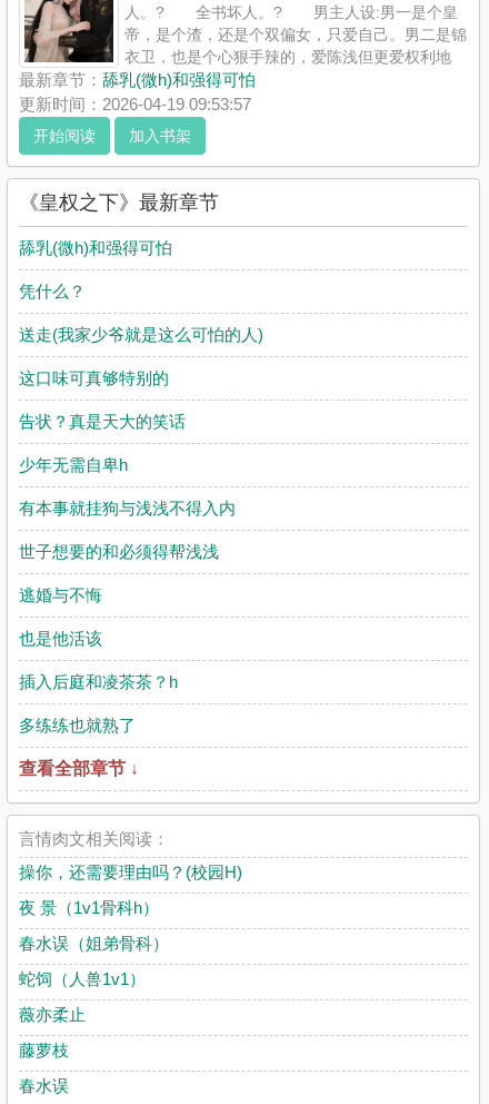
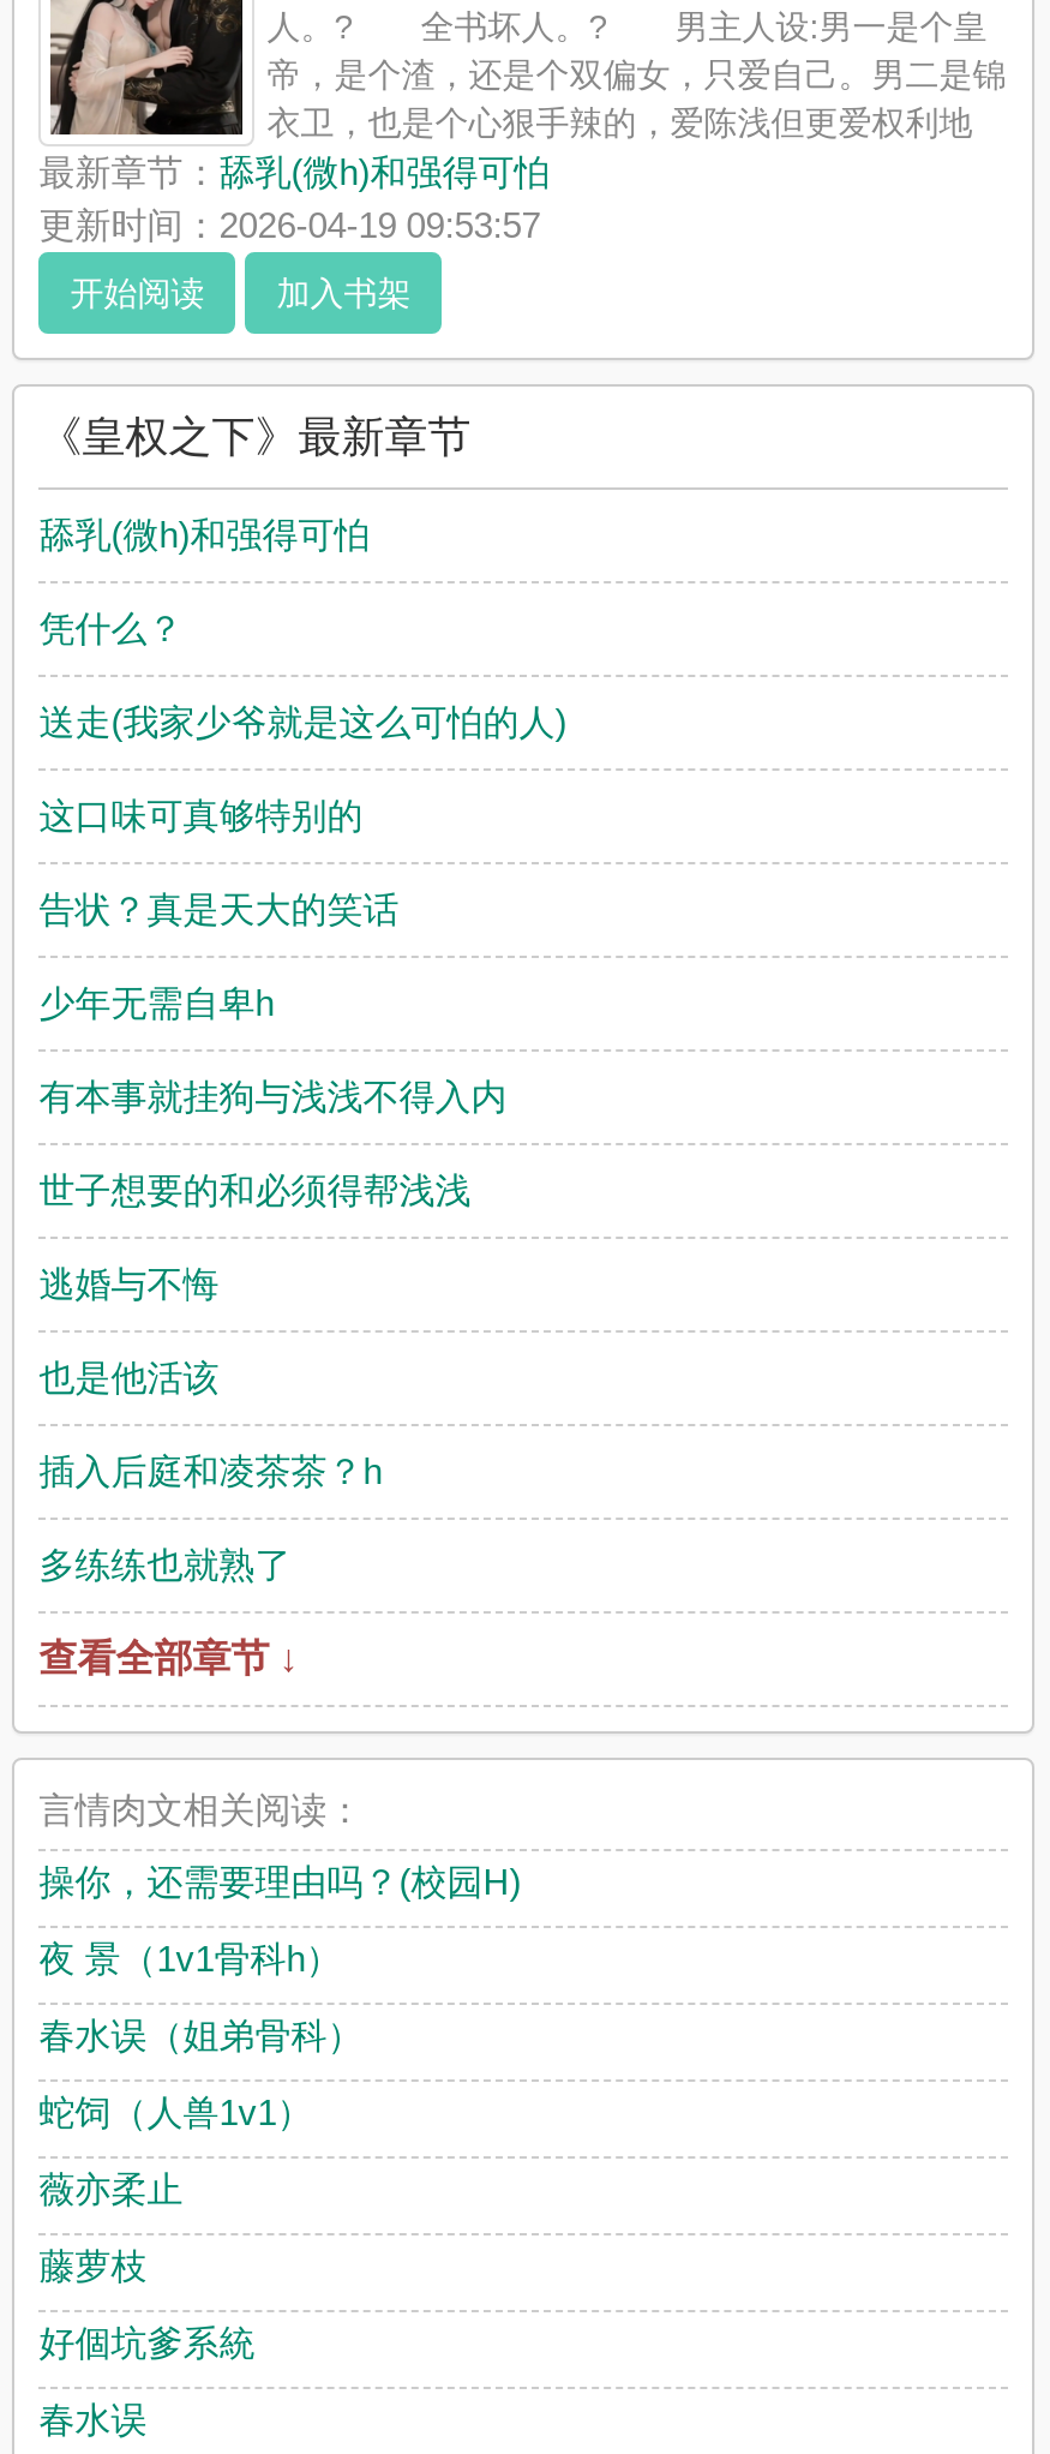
none -> [39,2322,255,2363] 好個坑爹系統

